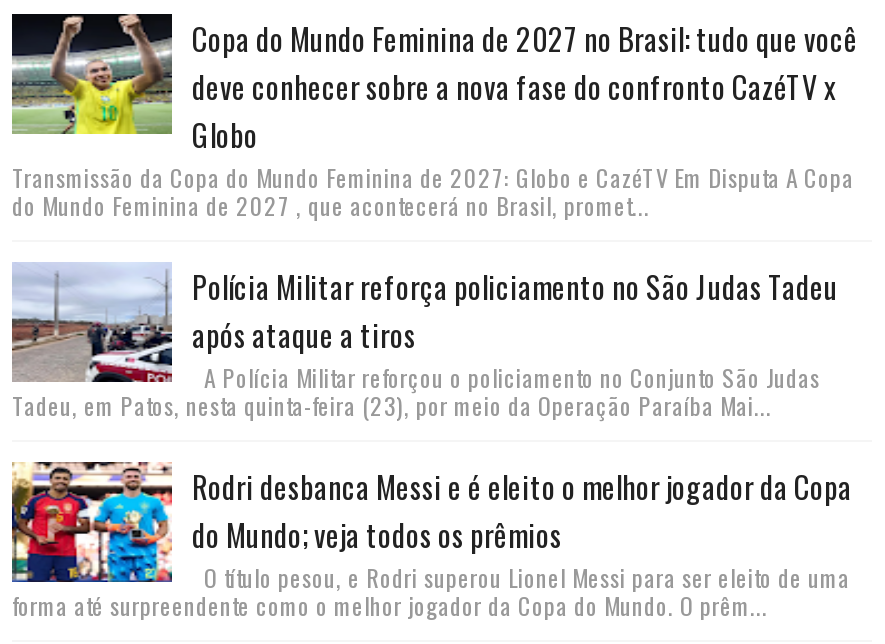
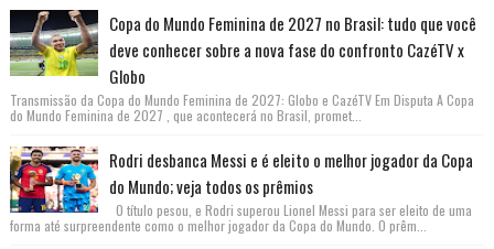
[12,262,838,422] [image] | Polícia Militar reforça policiamento no São Judas Tadeu | após ataque a tiros | A Polícia Militar reforçou o policiamento no Conjunto São Judas | Tadeu, em Patos, nesta quinta-feira (23), por meio da Operação Paraíba Mai... -> none

